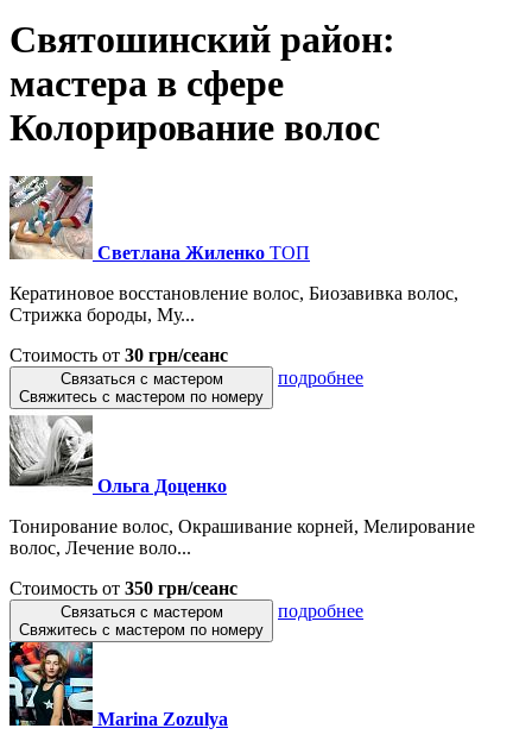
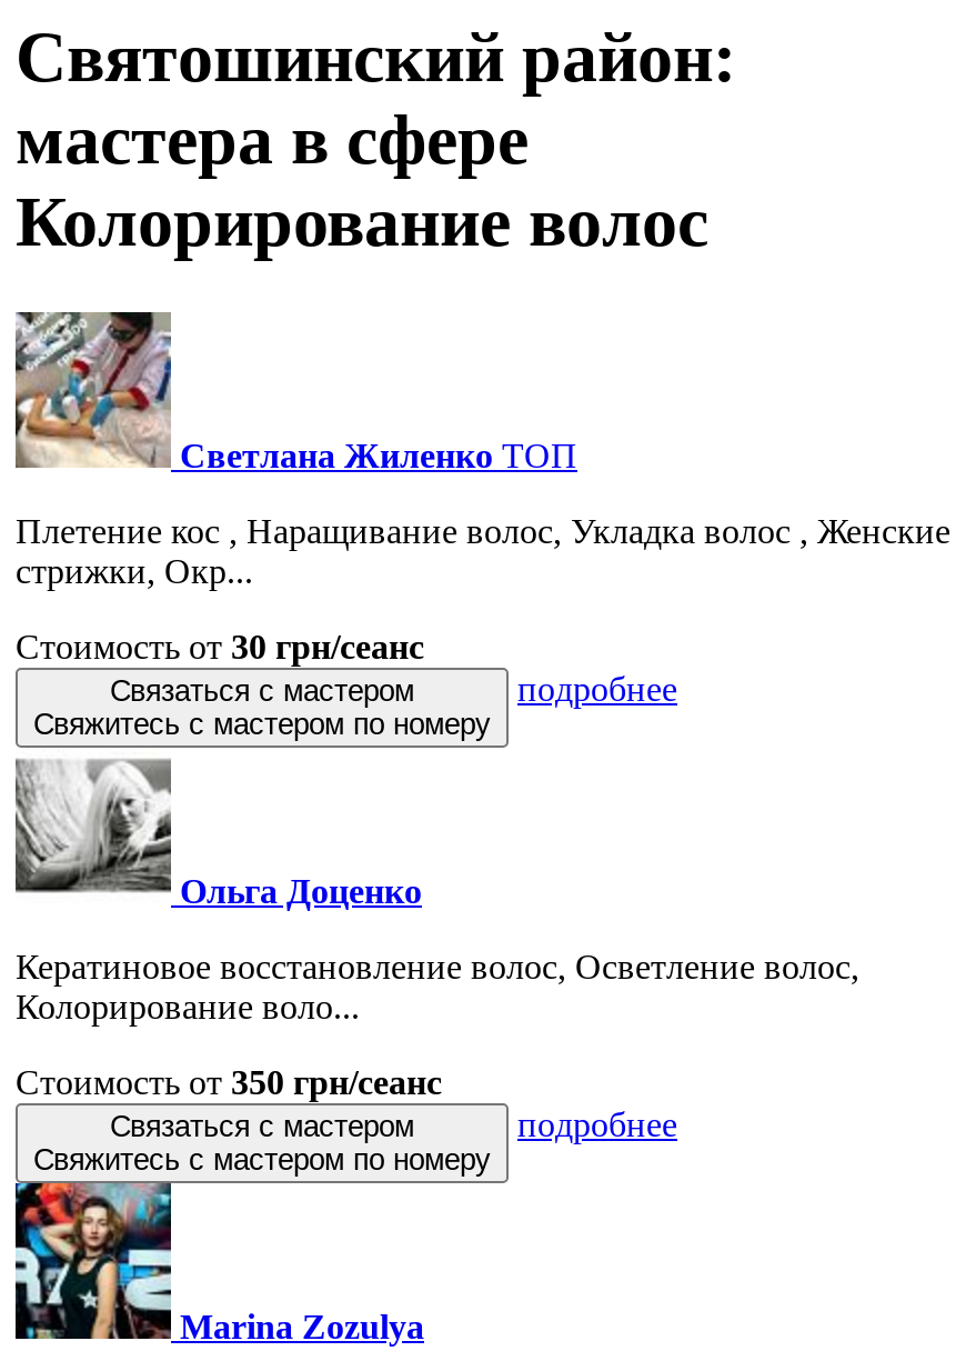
[9,283,458,325] Кератиновое восстановление волос, Биозавивка волос, | Стрижка бороды, Му... -> [16,512,950,590] Плетение кос , Наращивание волос, Укладка волос , Женские | стрижки, Окр...
[9,516,475,558] Тонирование волос, Окрашивание корней, Мелирование | волос, Лечение воло... -> [16,947,859,1025] Кератиновое восстановление волос, Осветление волос, | Колорирование воло...

